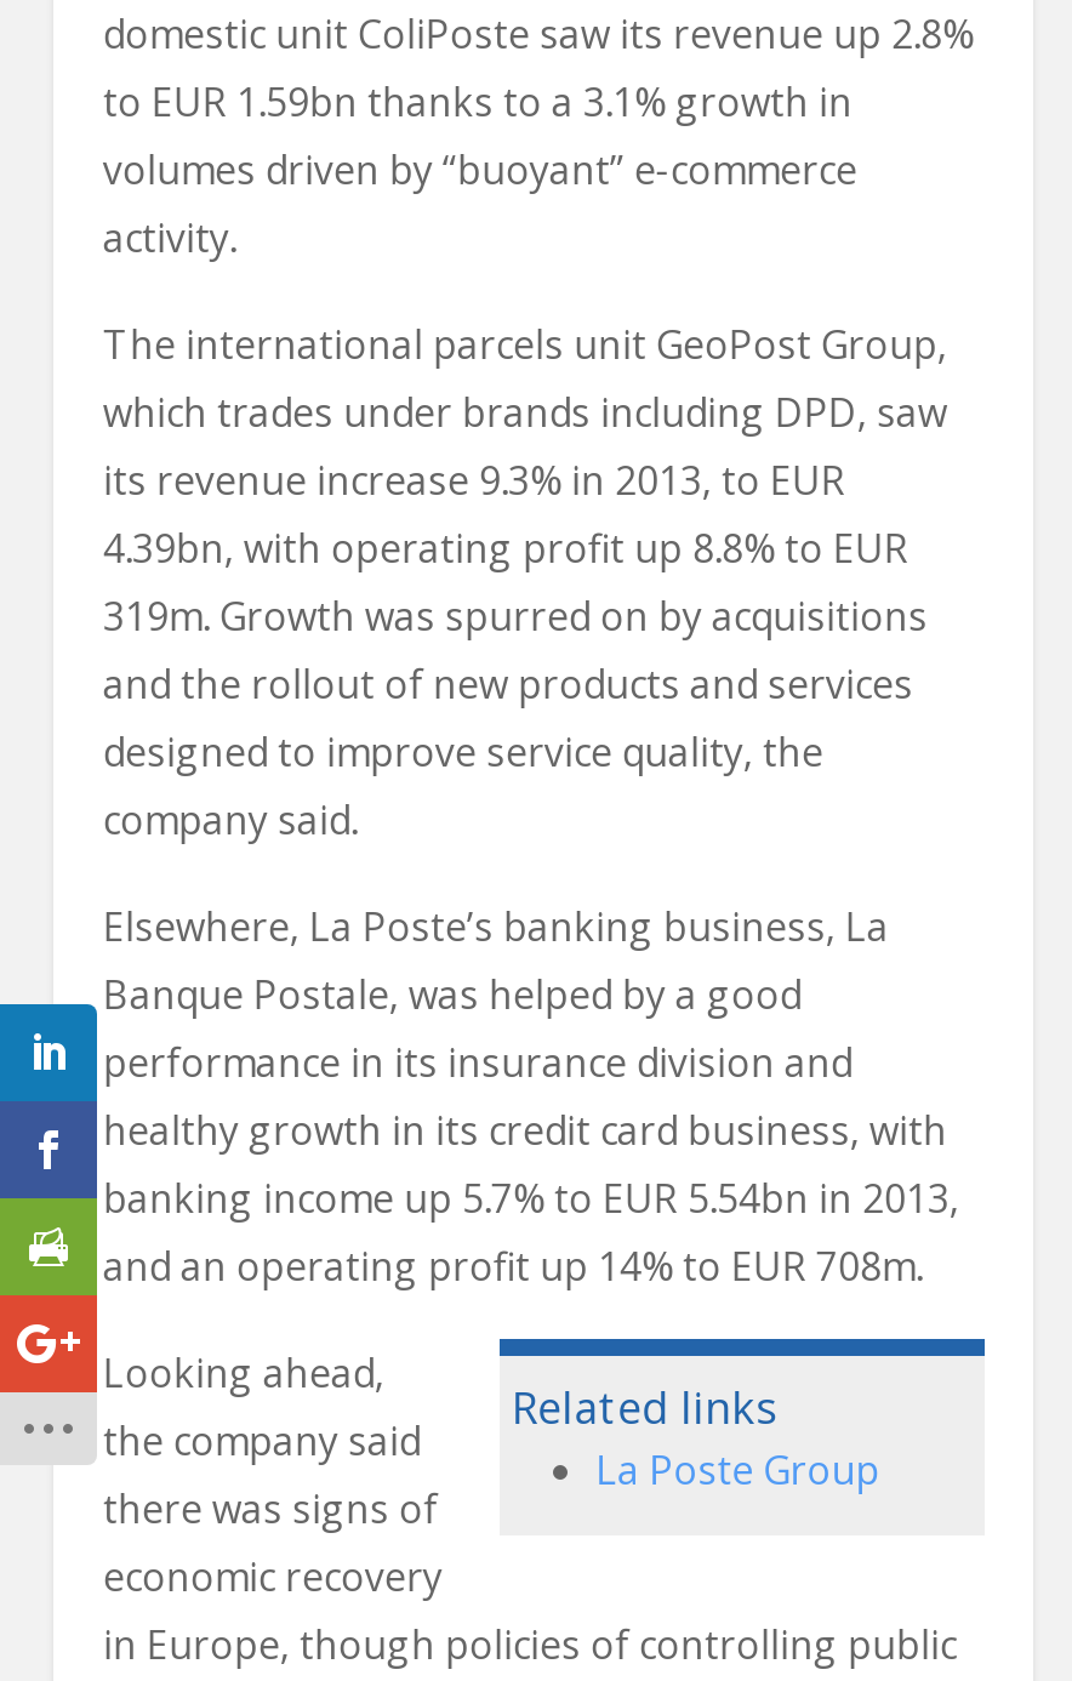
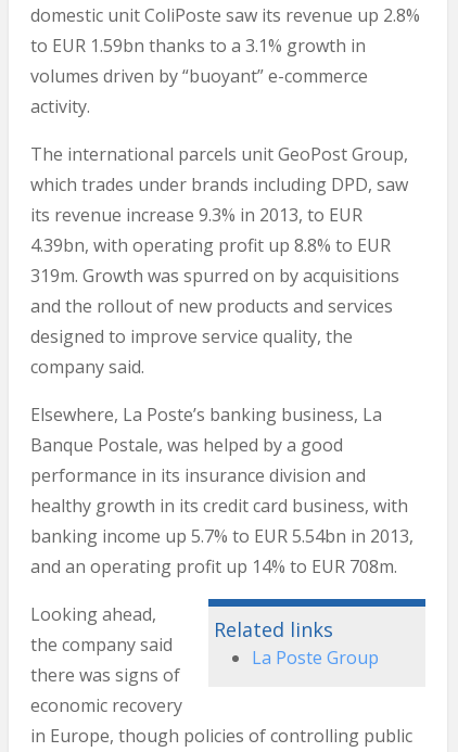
[7,1002,99,1463] [image] -> none

